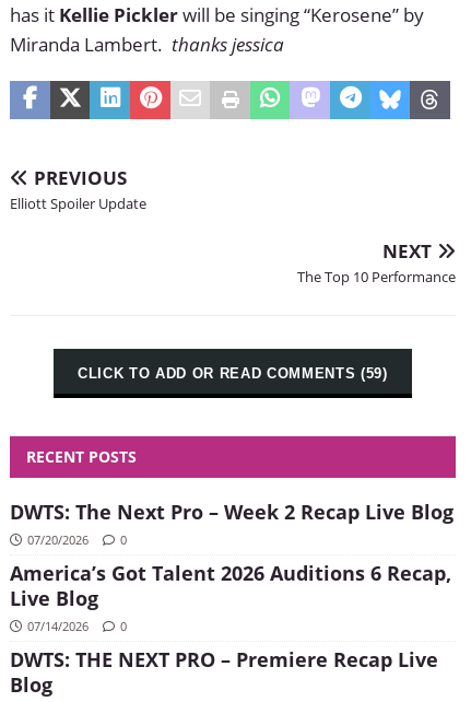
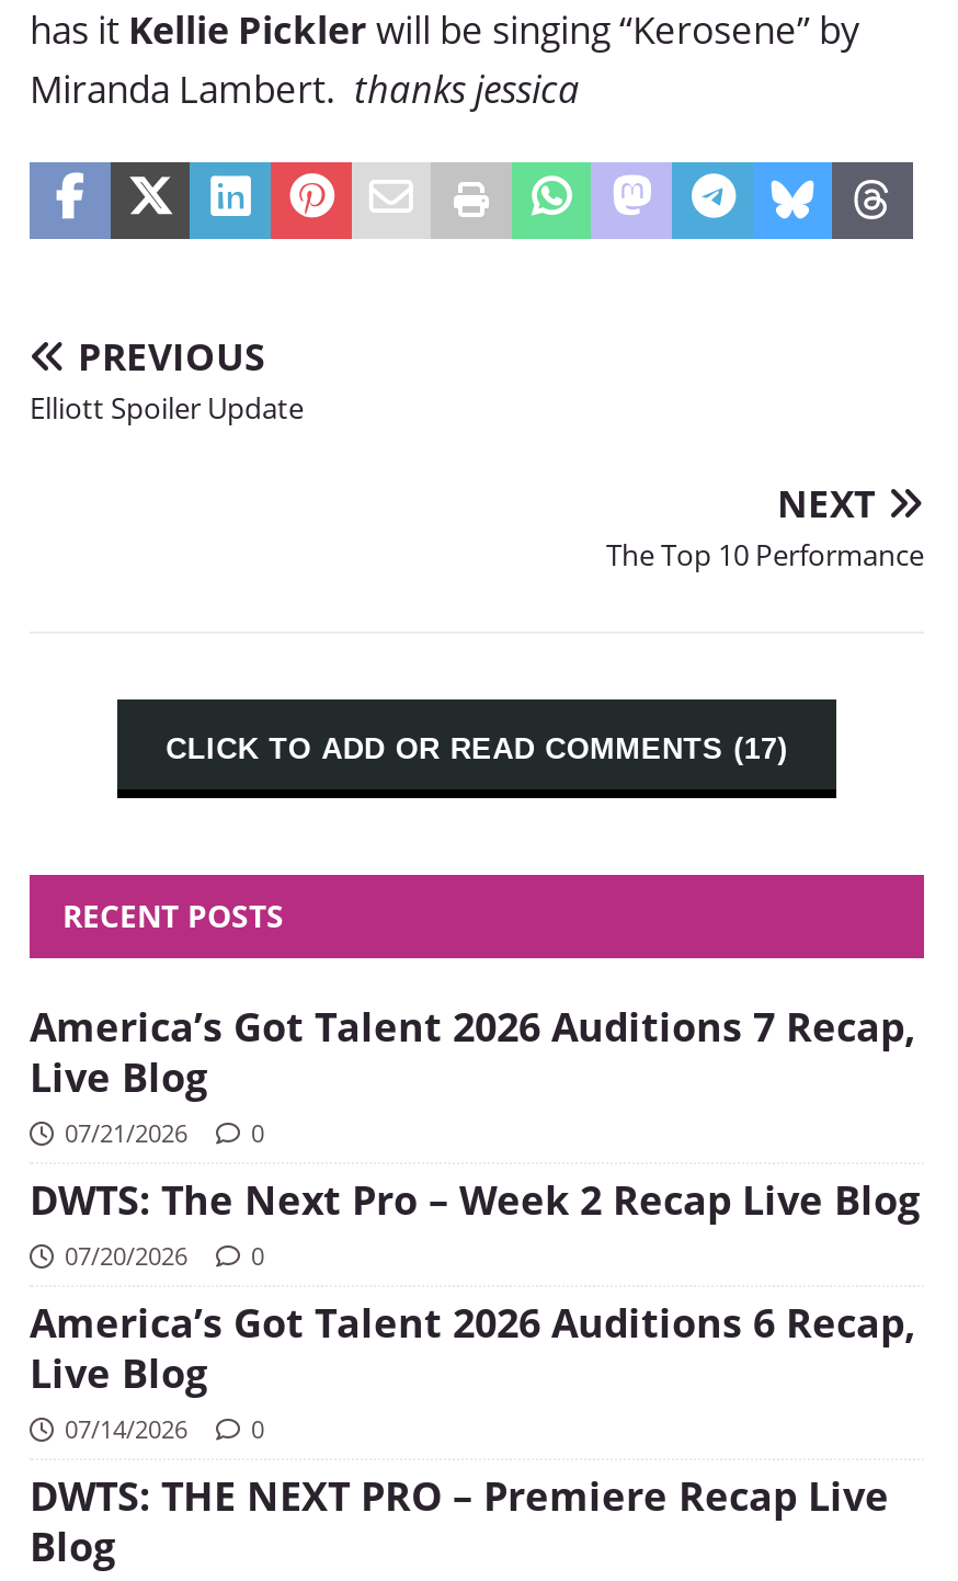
[78,365,388,382] CLICK TO ADD OR READ COMMENTS (59) -> [166,732,788,765] CLICK TO ADD OR READ COMMENTS (17)
none -> [30,1000,915,1149] America’s Got Talent 2026 Auditions 7 Recap, | Live Blog | 07/21/2026 | 0

